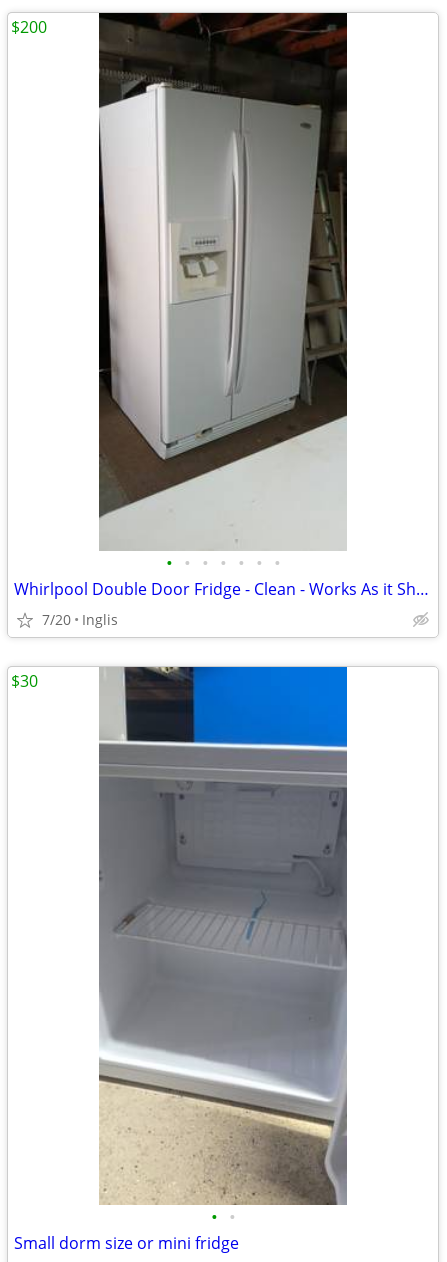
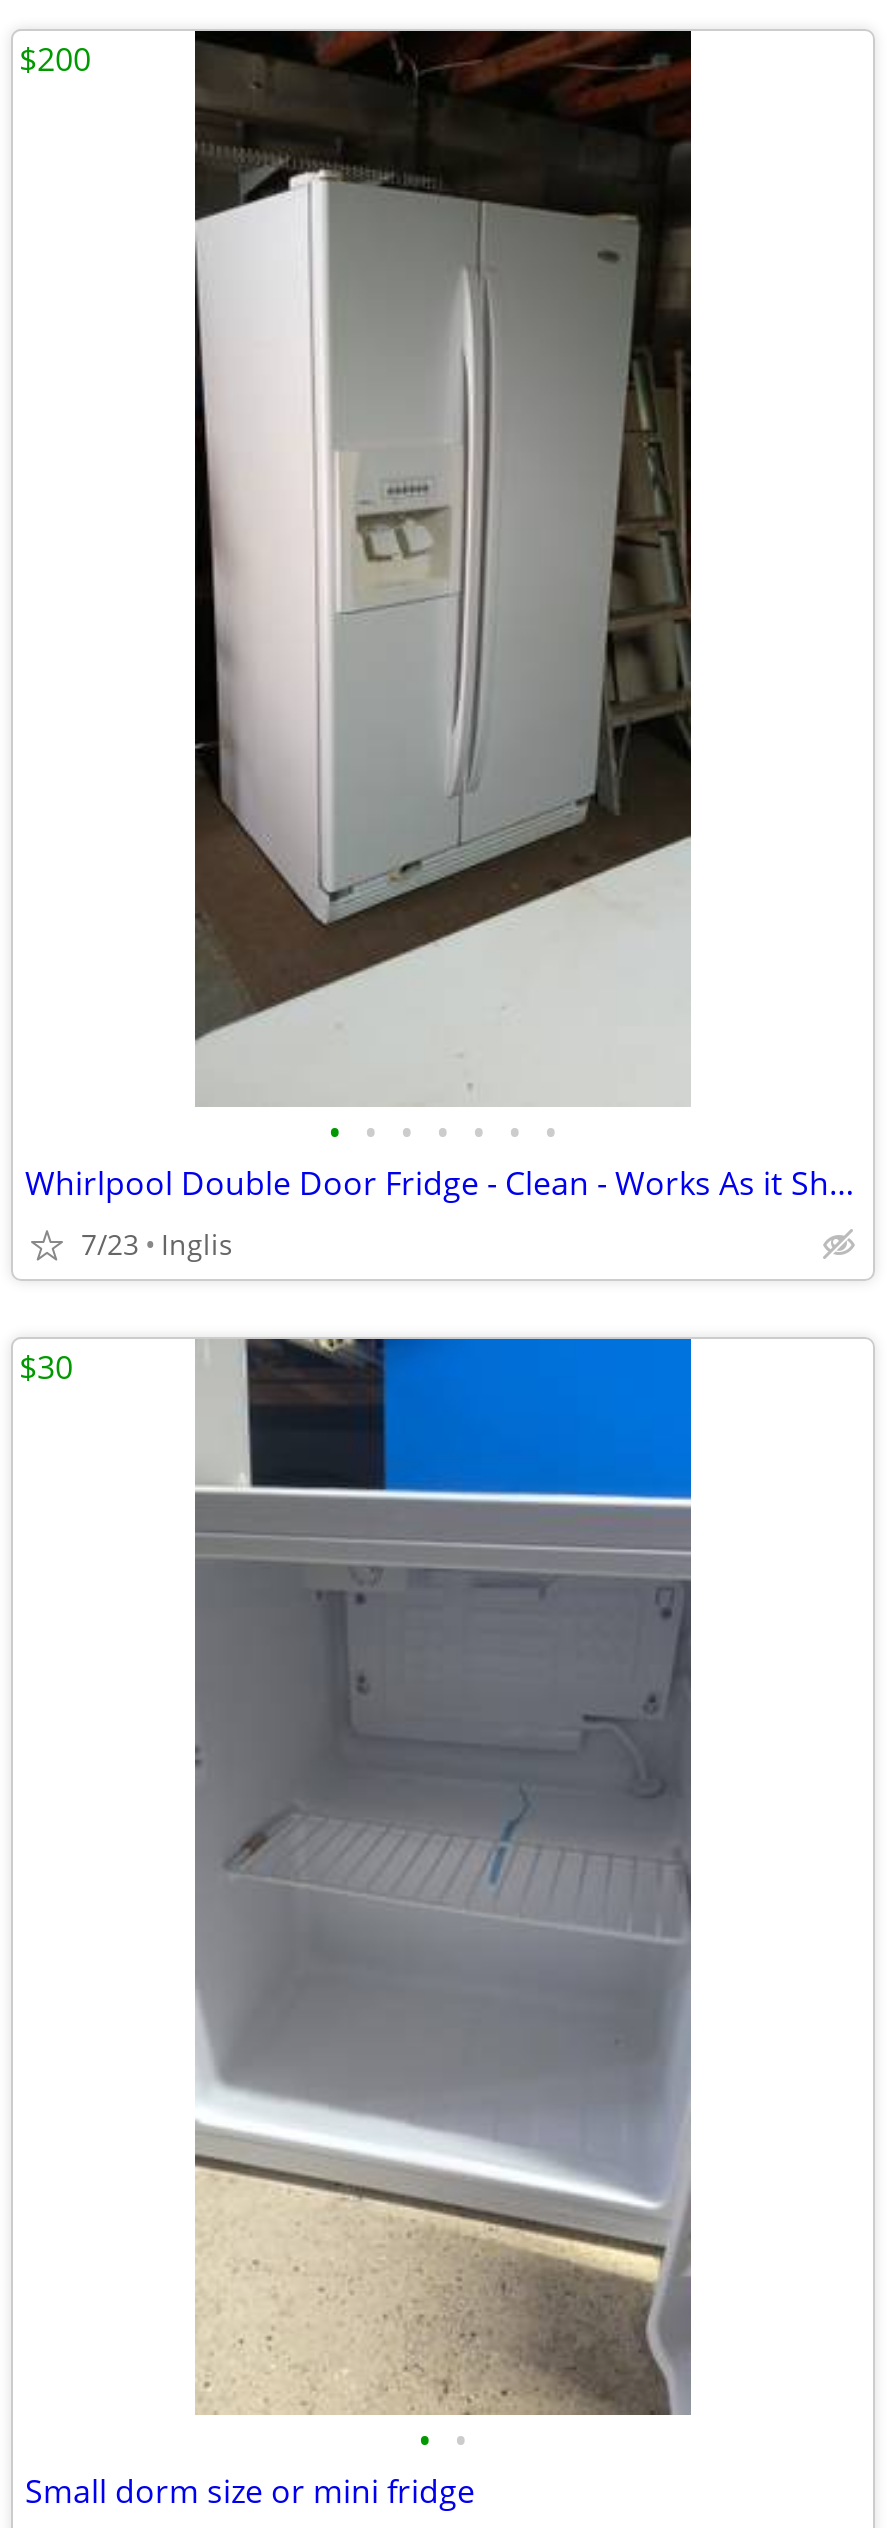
[42,610,118,629] 7/20 Inglis -> [81,1225,233,1263] 7/23 Inglis

